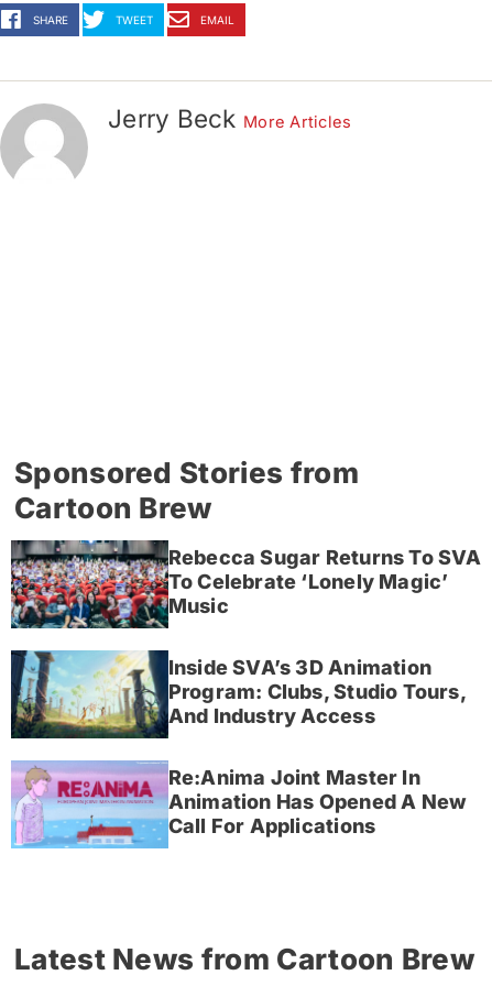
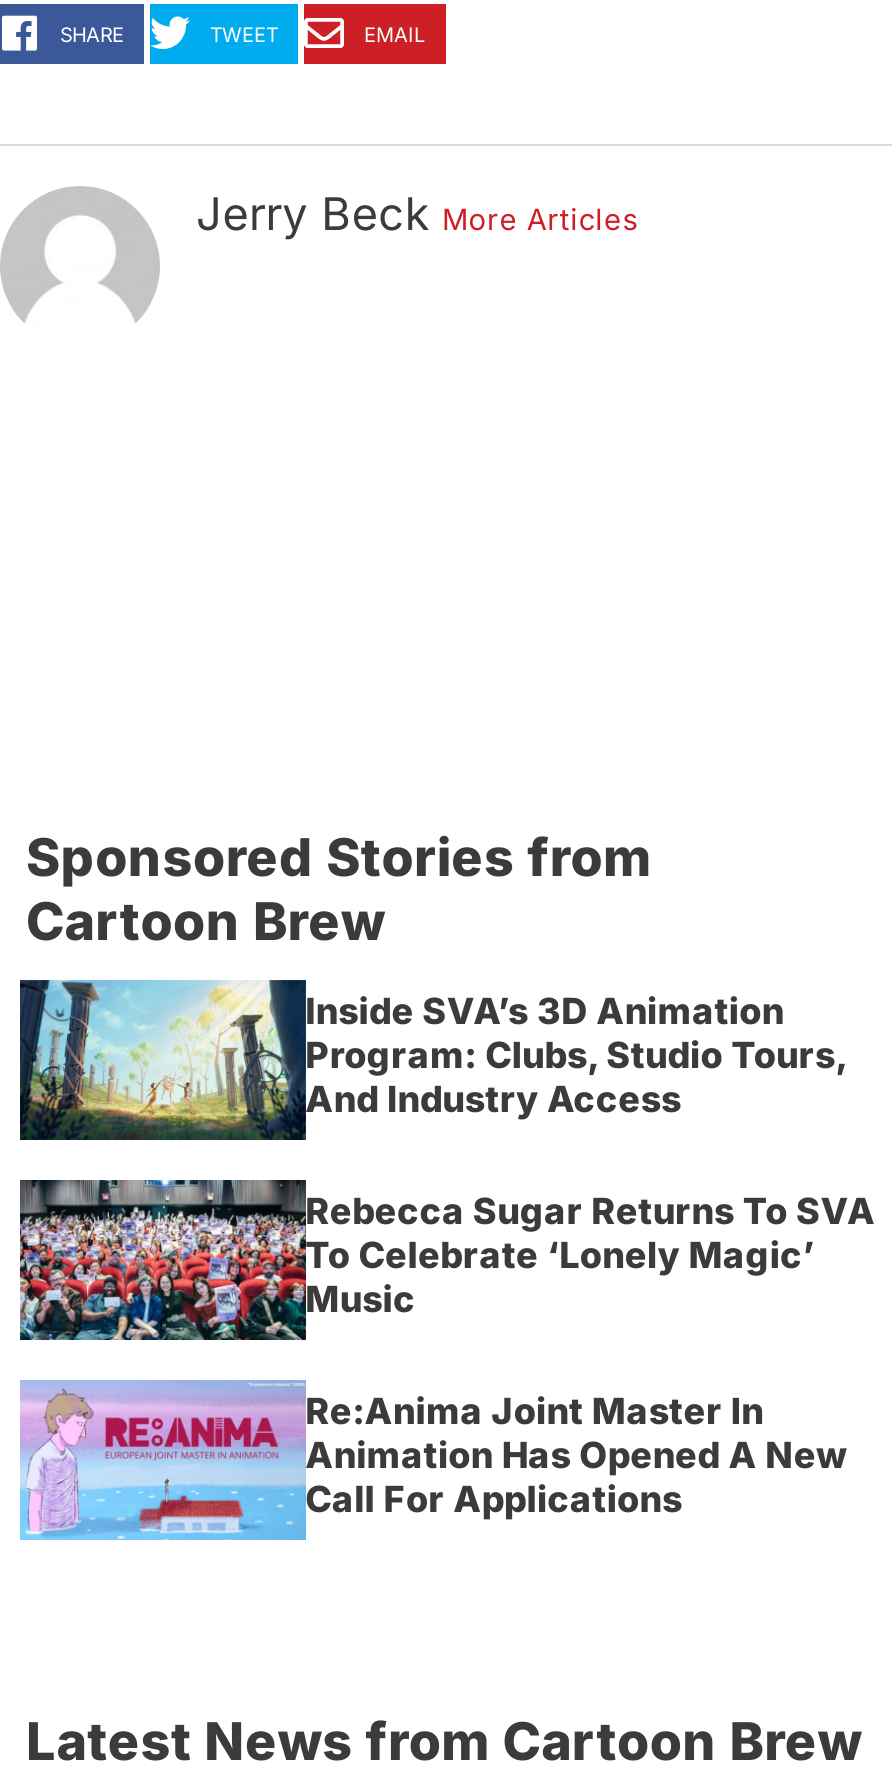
moved [9,538,482,631] -> [16,1176,875,1344]: [image] | Rebecca Sugar Returns To SVA | To Celebrate ‘Lonely Magic’ | Music
moved [10,650,467,739] -> [18,978,848,1142]: [image] | Inside SVA’s 3D Animation | Program: Clubs, Studio Tours, | And Industry Access

